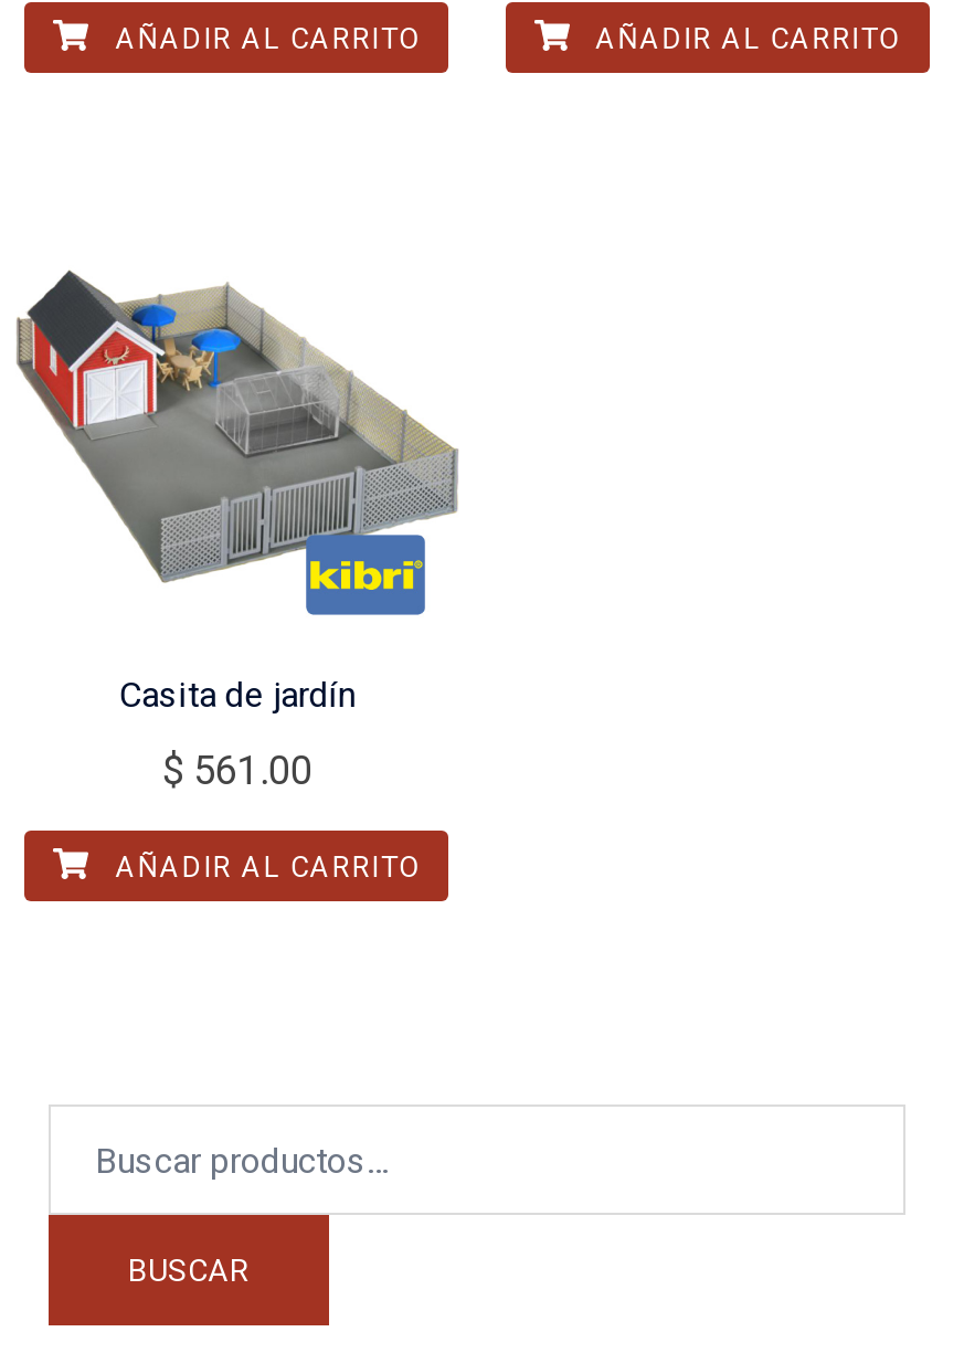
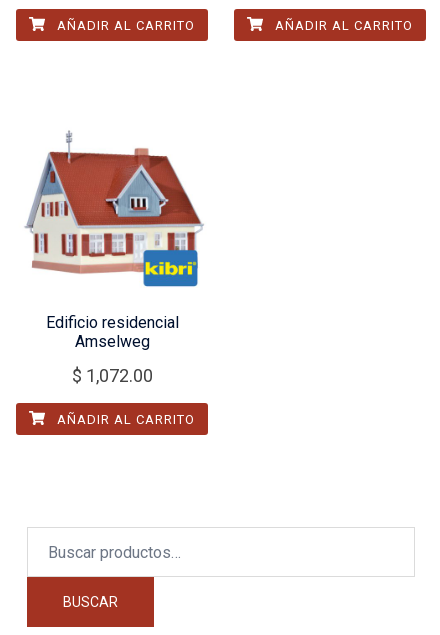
[15,269,459,716] [image] | Casita de jardín -> [13,130,212,351] [image] | Edificio residencial | Amselweg
[162,747,312,793] $561.00 -> [72,365,153,386] $1,072.00

